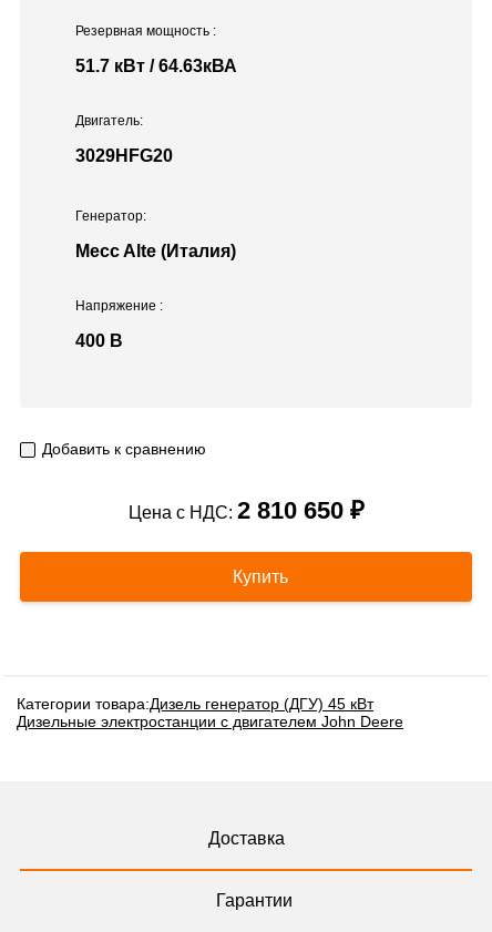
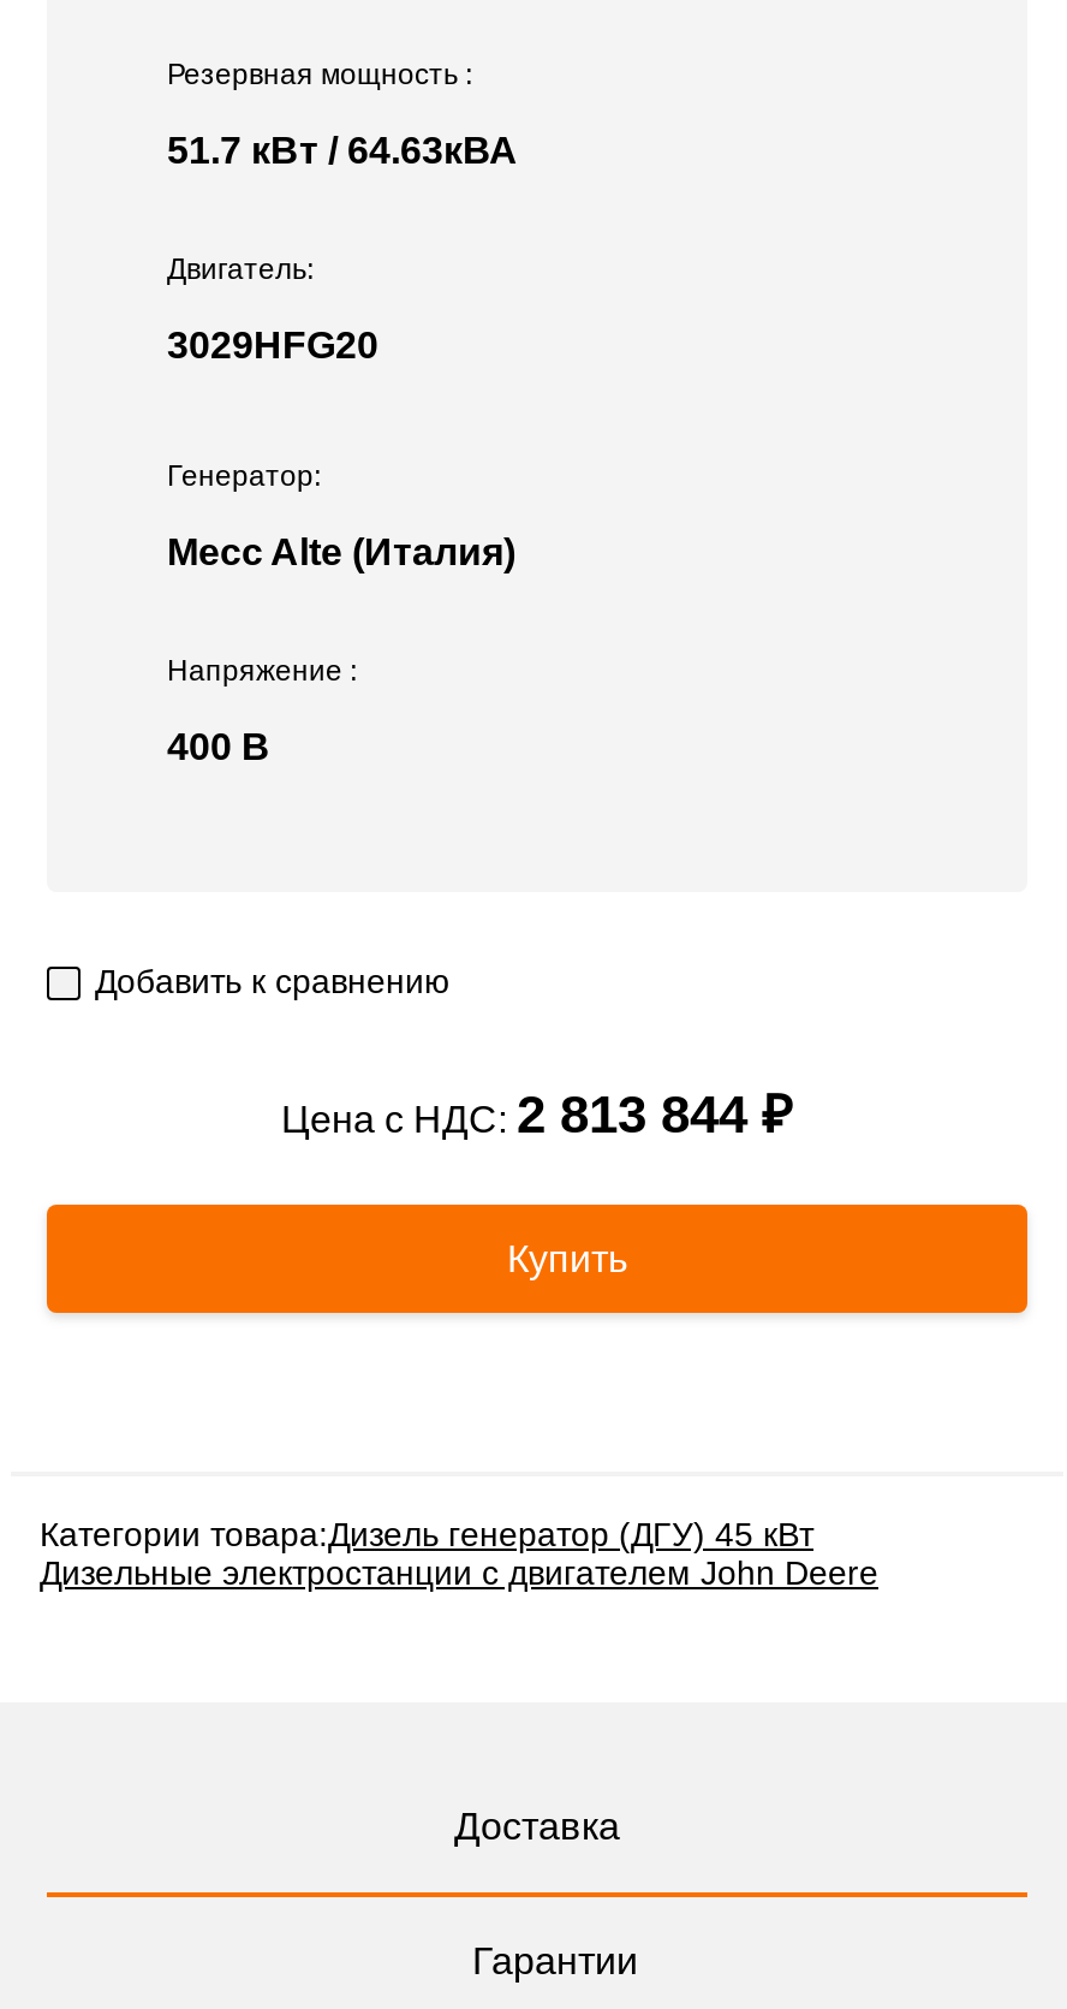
[128,497,364,525] Цена с НДС: 2 810 650 ₽ -> [281,1085,793,1146] Цена с НДС: 2 813 844 ₽

